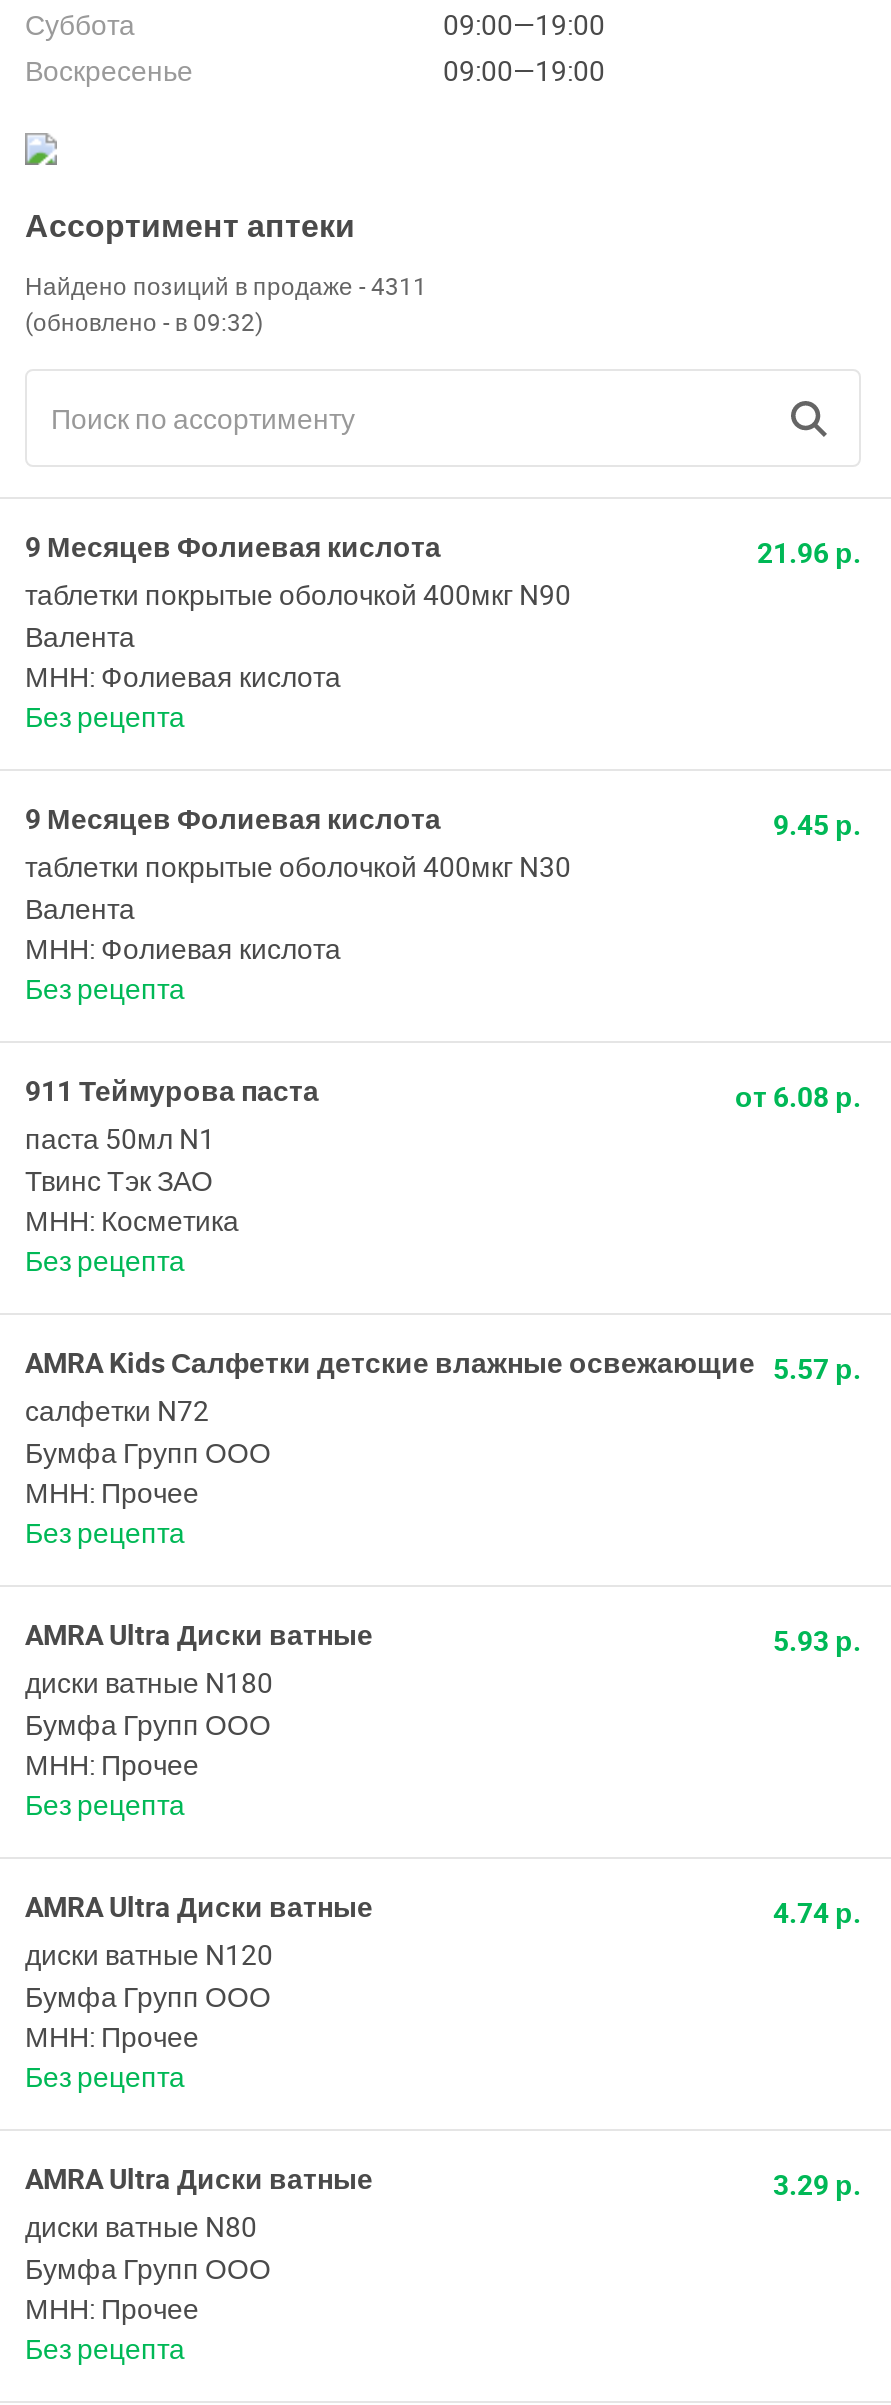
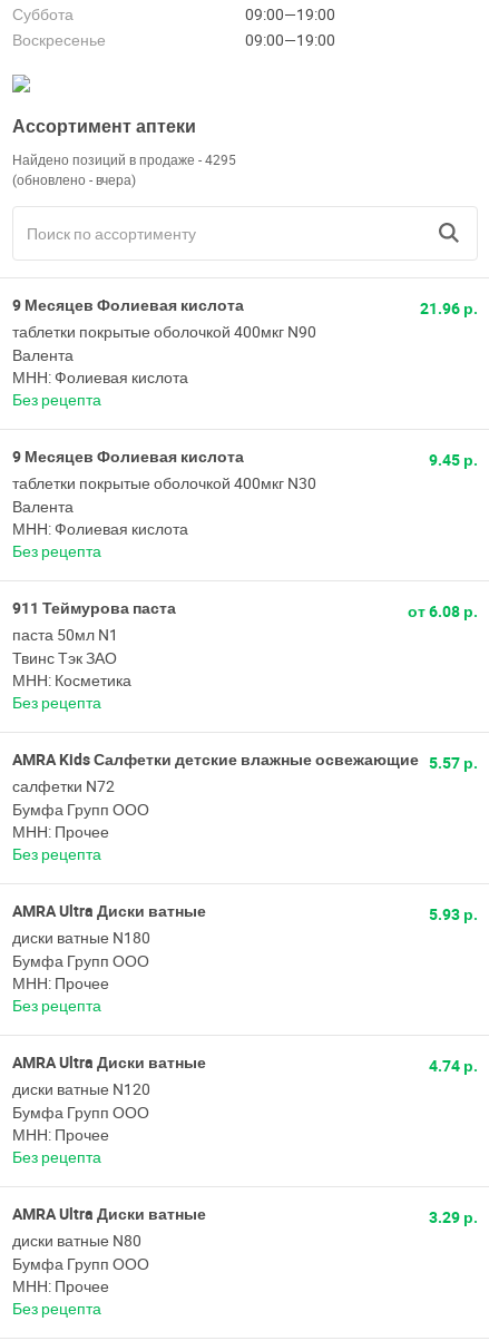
[25,269,427,337] Найдено позиций в продаже - 4311 | (обновлено - в 09:32) -> [12,150,236,188] Найдено позиций в продаже - 4295 | (обновлено - вчера)

